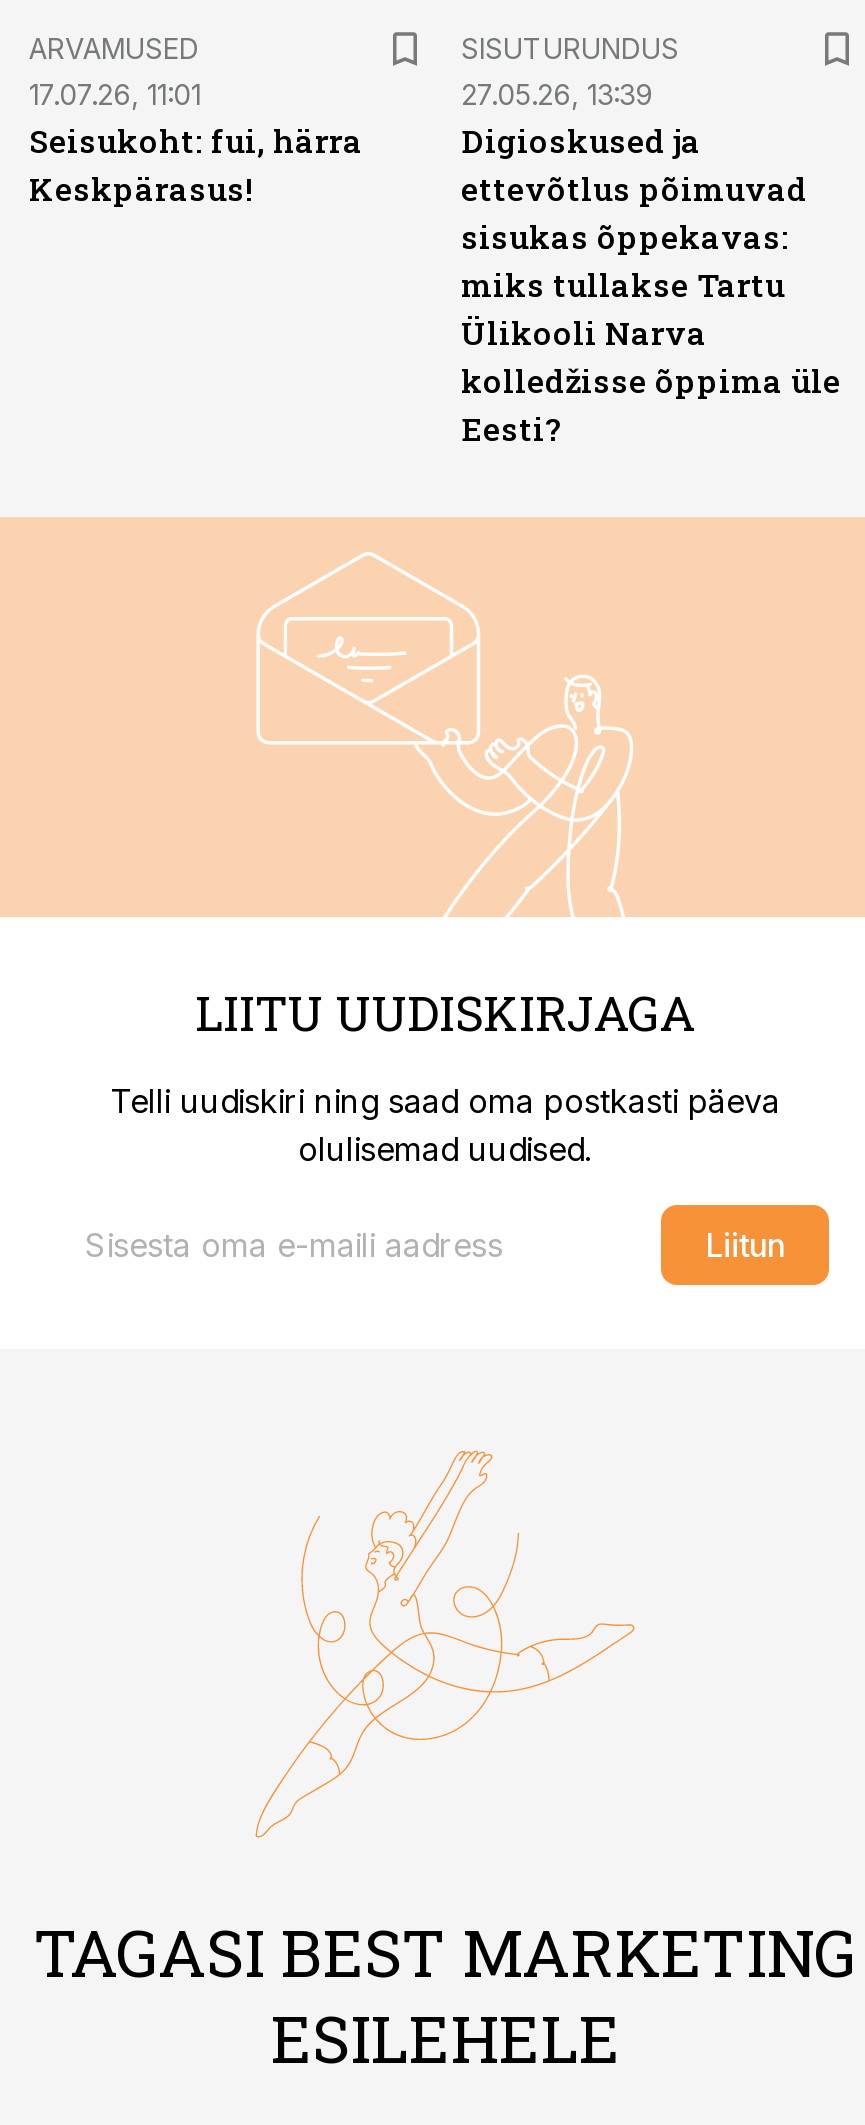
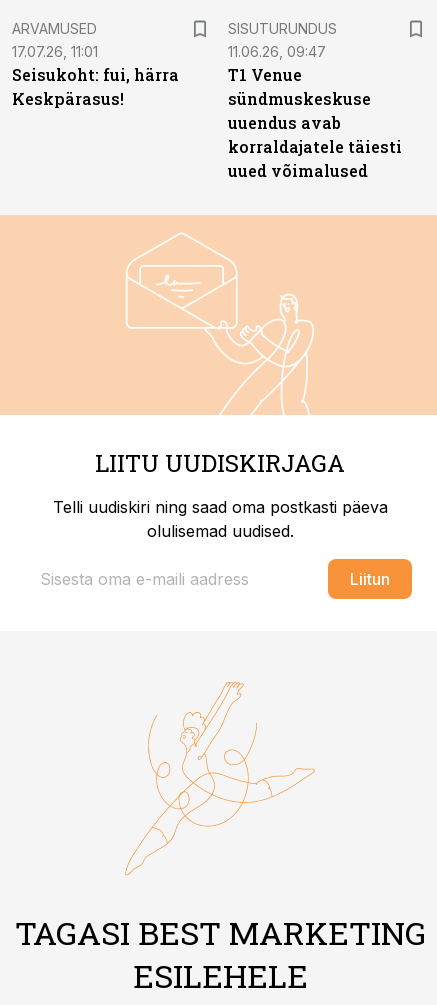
[461,77,841,449] 27.05.26, 13:39 | Digioskused ja | ettevõtlus põimuvad | sisukas õppekavas: | miks tullakse Tartu | Ülikooli Narva | kolledžisse õppima üle | Eesti? -> [228,43,402,181] 11.06.26, 09:47 | T1 Venue | sündmuskeskuse | uuendus avab | korraldajatele täiesti | uued võimalused

